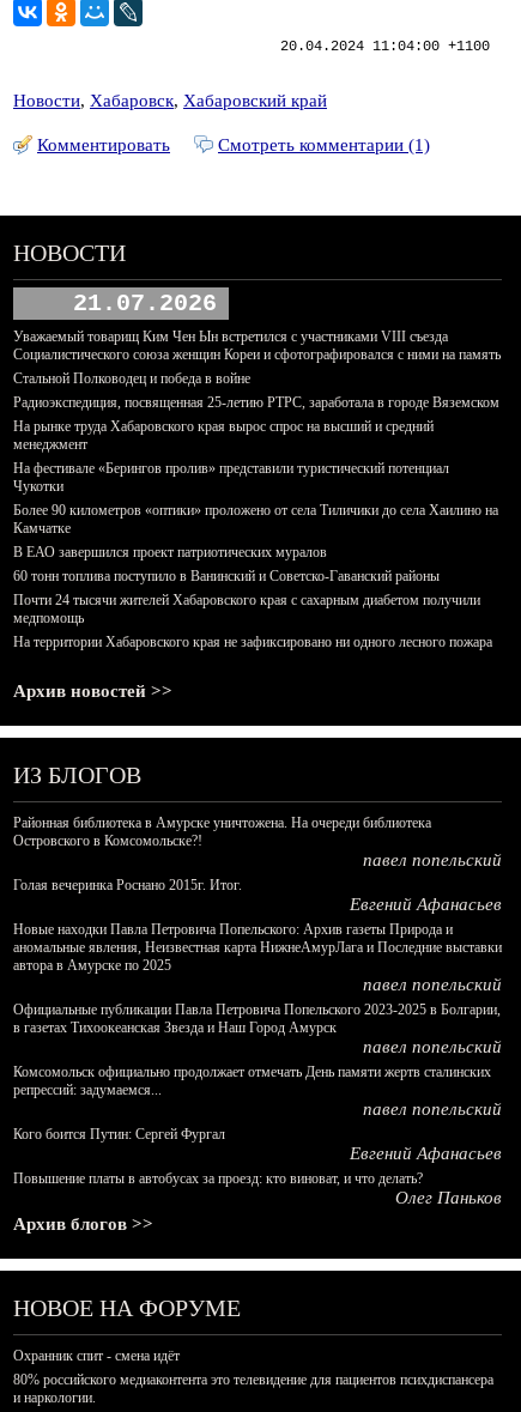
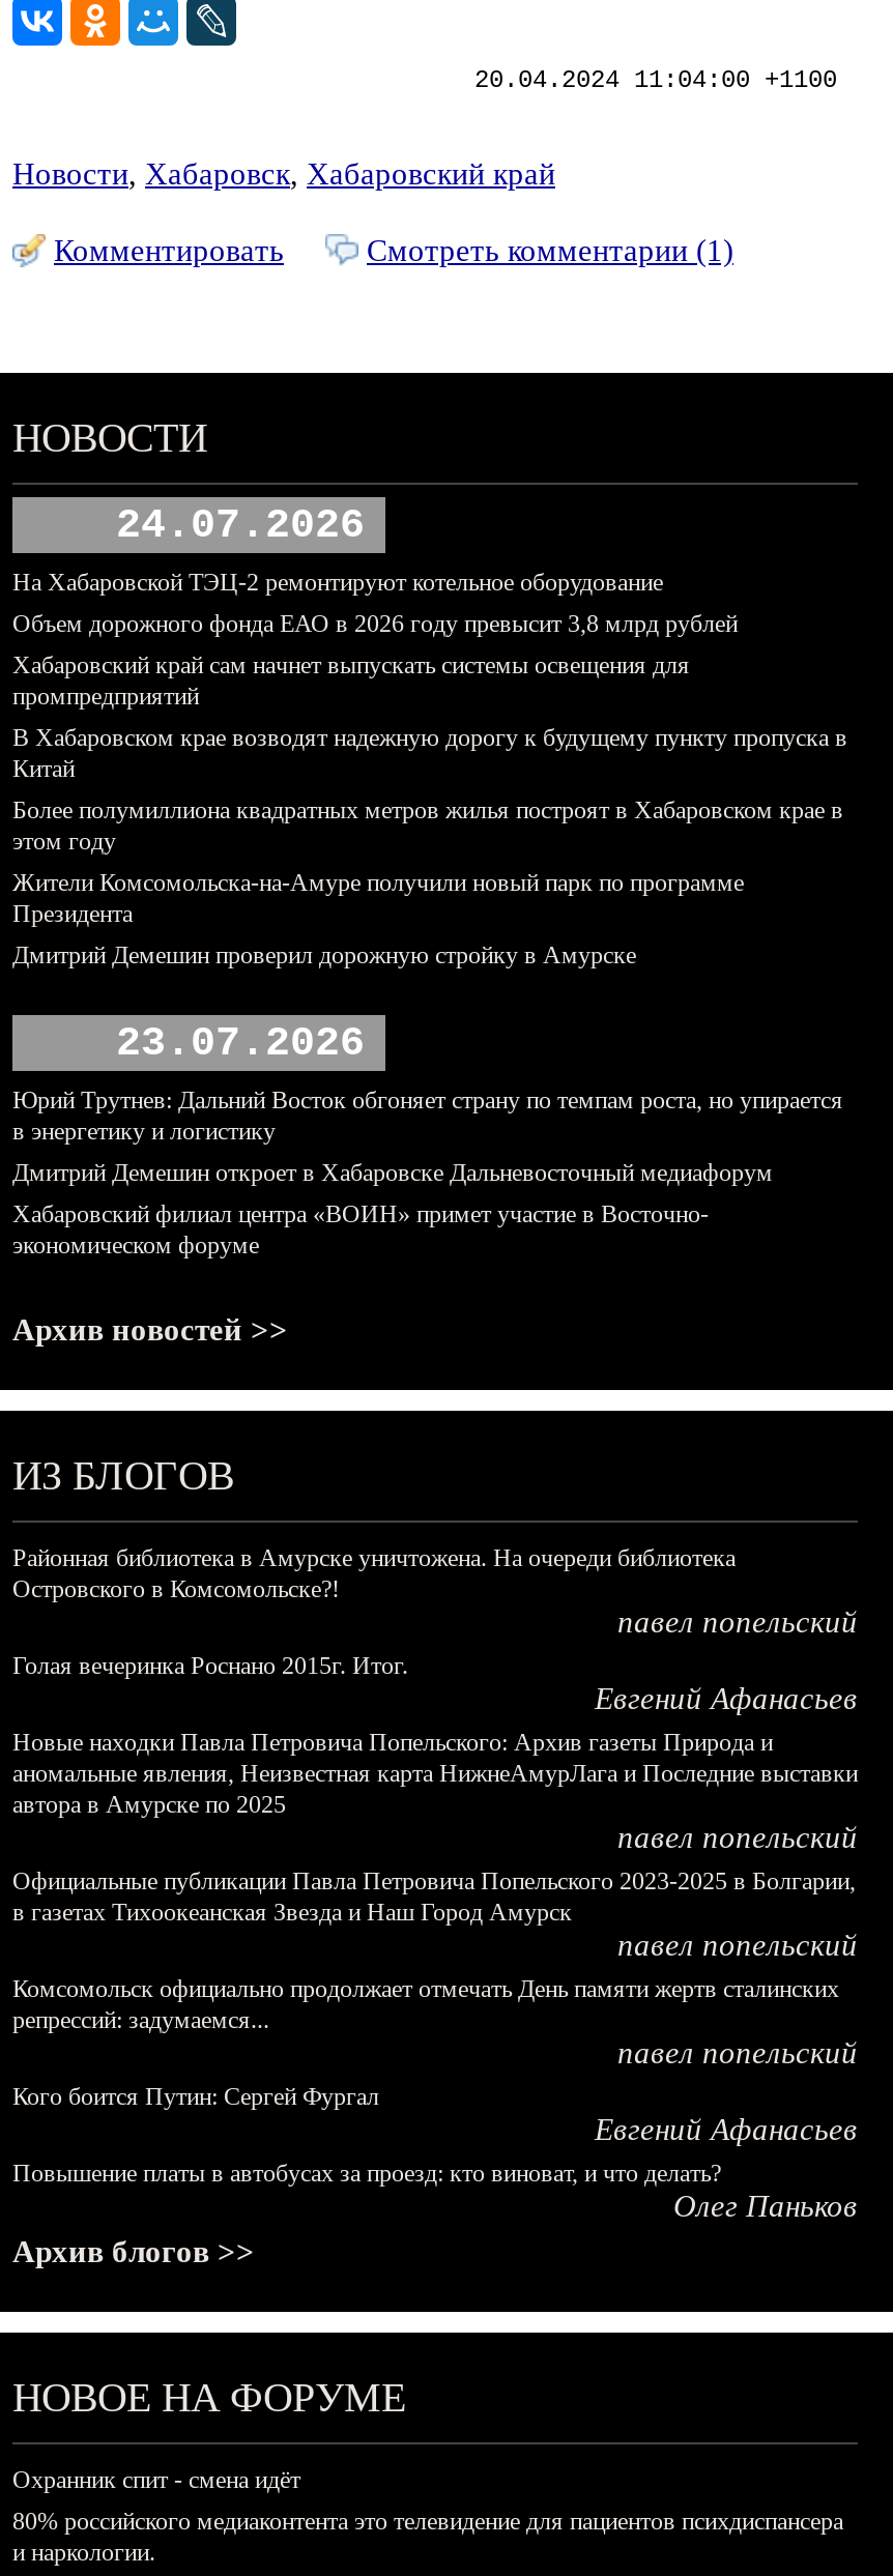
[13,290,501,650] 21.07.2026 | Уважаемый товарищ Ким Чен Ын встретился с участниками VIII съезда | Социалистического союза женщин Кореи и сфотографировался с ними на память | Стальной Полководец и победа в войне | Радиоэкспедиция, посвященная 25-летию РТРС, заработала в городе Вяземском | На рынке труда Хабаровского края вырос спрос на высший и средний | менеджмент | На фестивале «Берингов пролив» представили туристический потенциал | Чукотки | Более 90 километров «оптики» проложено от села Тиличики до села Хаилино на | Камчатке | В ЕАО завершился проект патриотических муралов | 60 тонн топлива поступило в Ванинский и Советско-Гаванский районы | Почти 24 тысячи жителей Хабаровского края с сахарным диабетом получили | медпомощь | На территории Хабаровского края не зафиксировано ни одного лесного пожара -> [12,501,847,1260] 24.07.2026 | На Хабаровской ТЭЦ-2 ремонтируют котельное оборудование | Объем дорожного фонда ЕАО в 2026 году превысит 3,8 млрд рублей | Хабаровский край сам начнет выпускать системы освещения для | промпредприятий | В Хабаровском крае возводят надежную дорогу к будущему пункту пропуска в | Китай | Более полумиллиона квадратных метров жилья построят в Хабаровском крае в | этом году | Жители Комсомольска-на-Амуре получили новый парк по программе | Президента | Дмитрий Демешин проверил дорожную стройку в Амурске | 23.07.2026 | Юрий Трутнев: Дальний Восток обгоняет страну по темпам роста, но упирается | в энергетику и логистику | Дмитрий Демешин откроет в Хабаровске Дальневосточный медиафорум | Хабаровский филиал центра «ВОИН» примет участие в Восточно- | экономическом форуме

